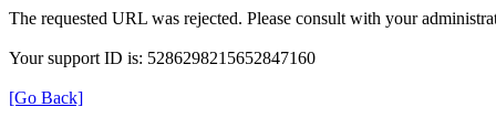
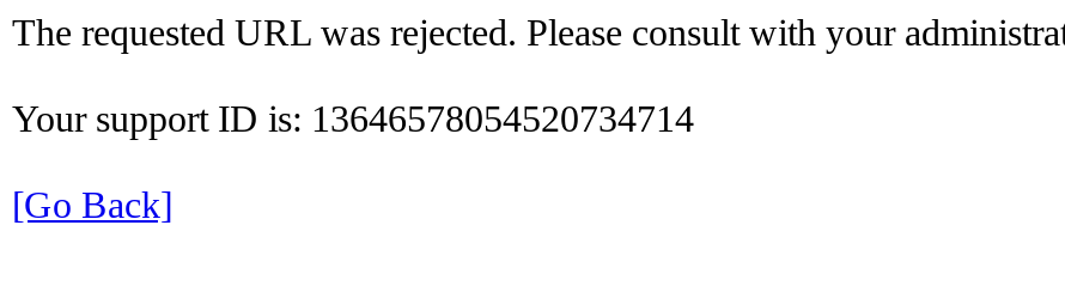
[9,49,316,67] Your support ID is: 5286298215652847160 -> [12,98,694,139] Your support ID is: 13646578054520734714

